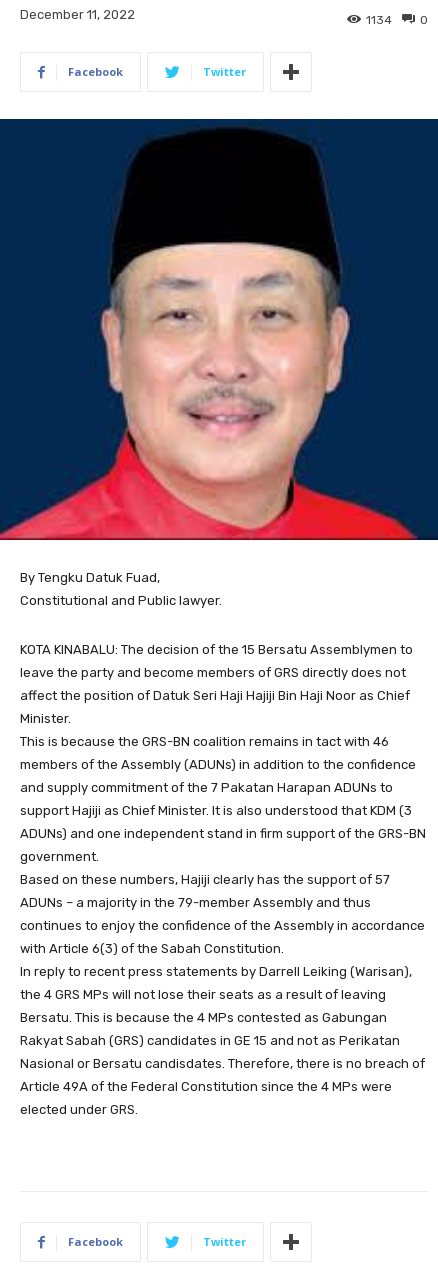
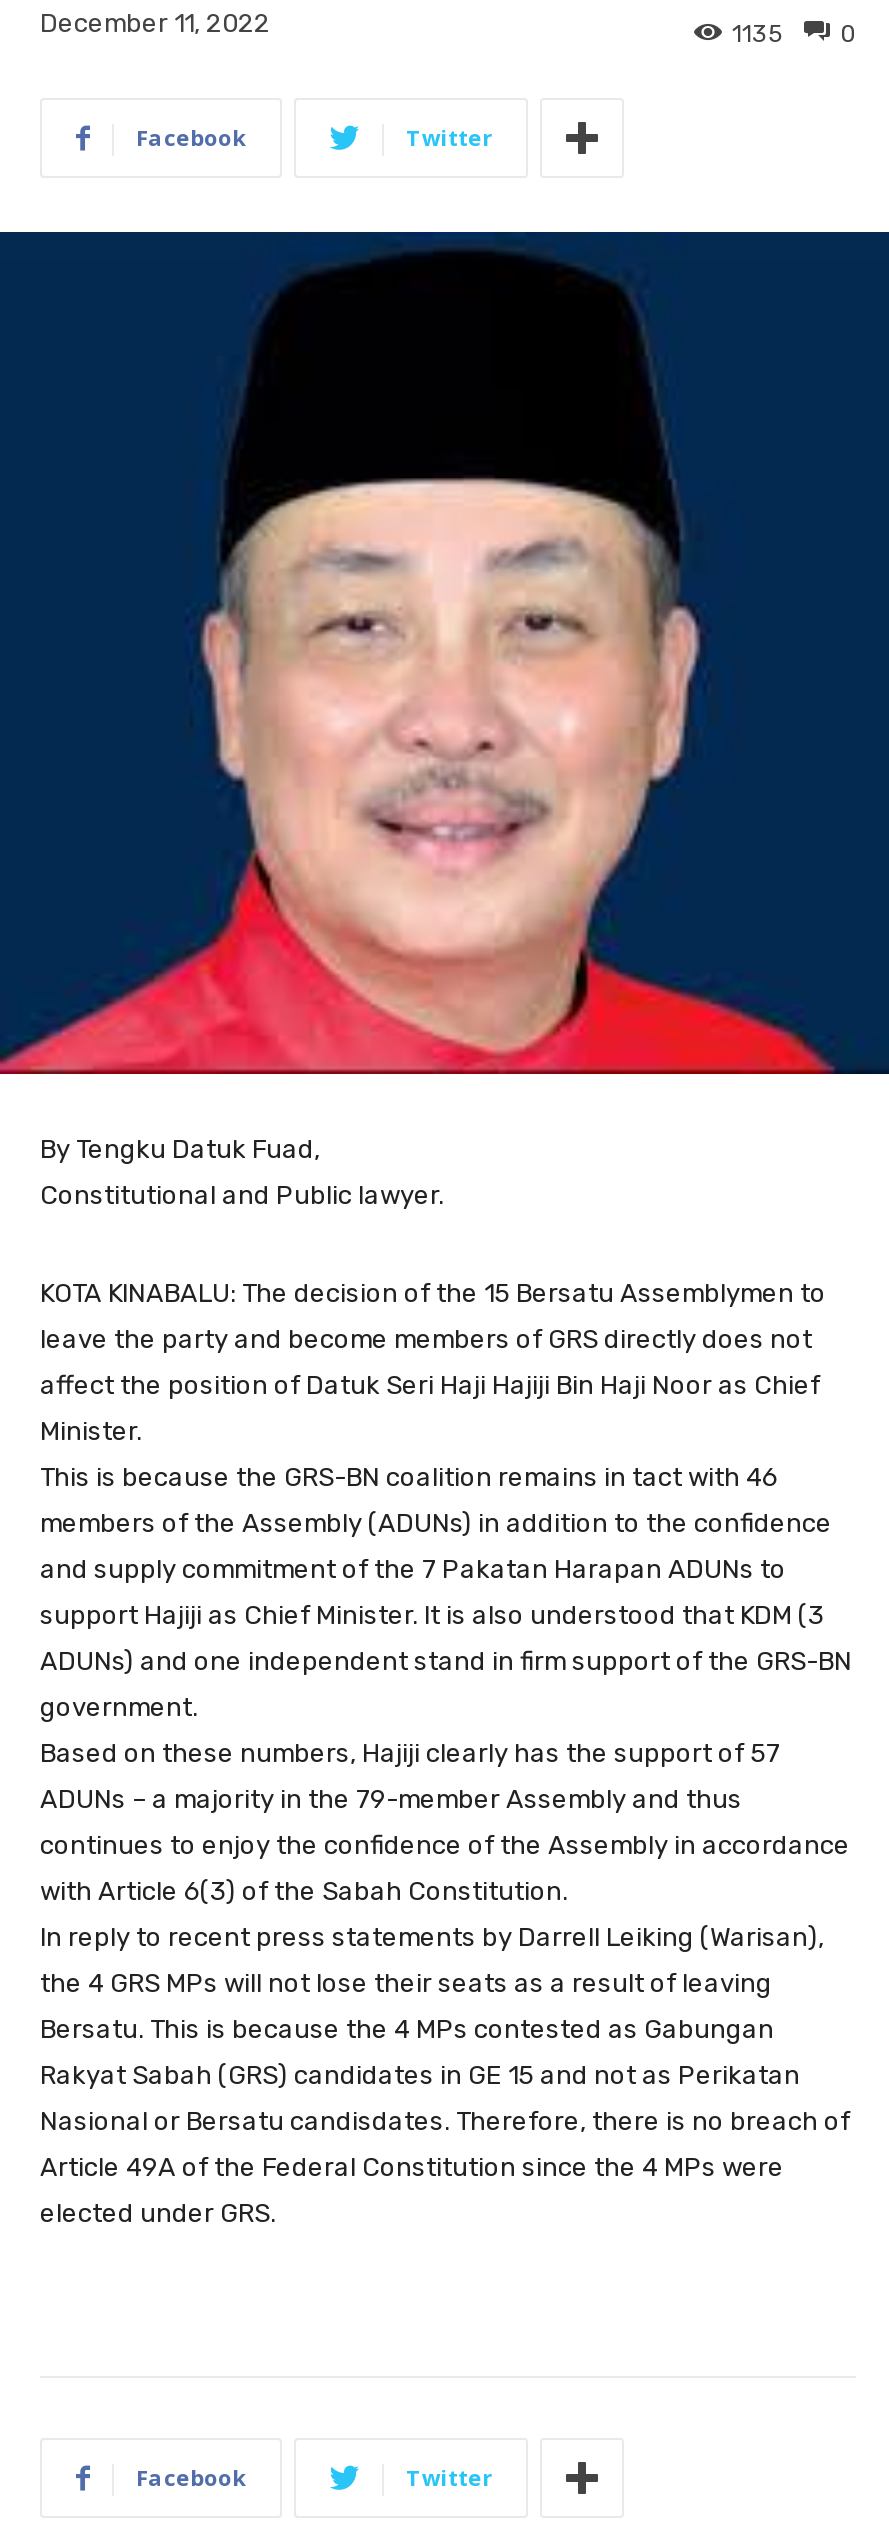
[366,13,392,27] 1134 -> [732,20,784,48] 1135

